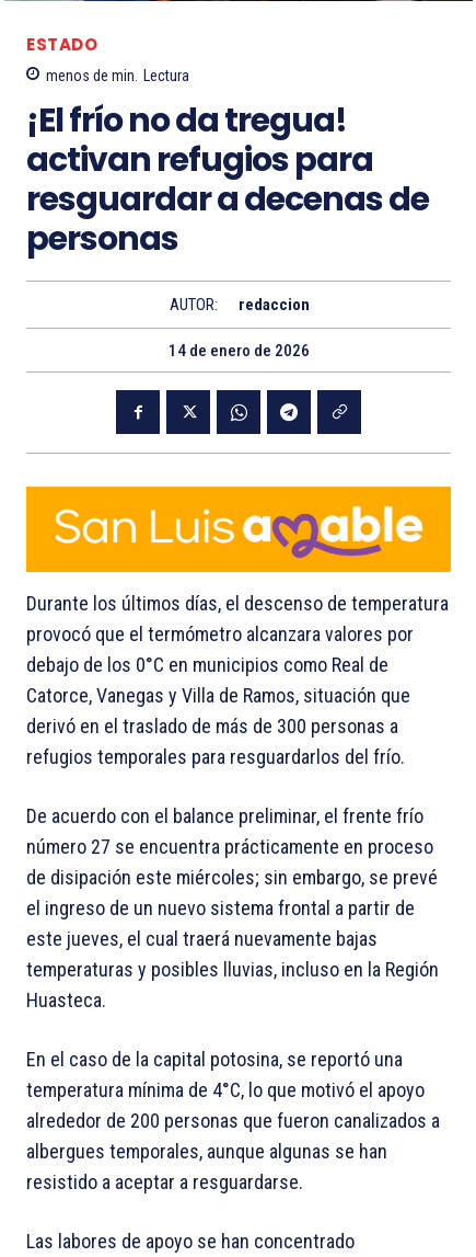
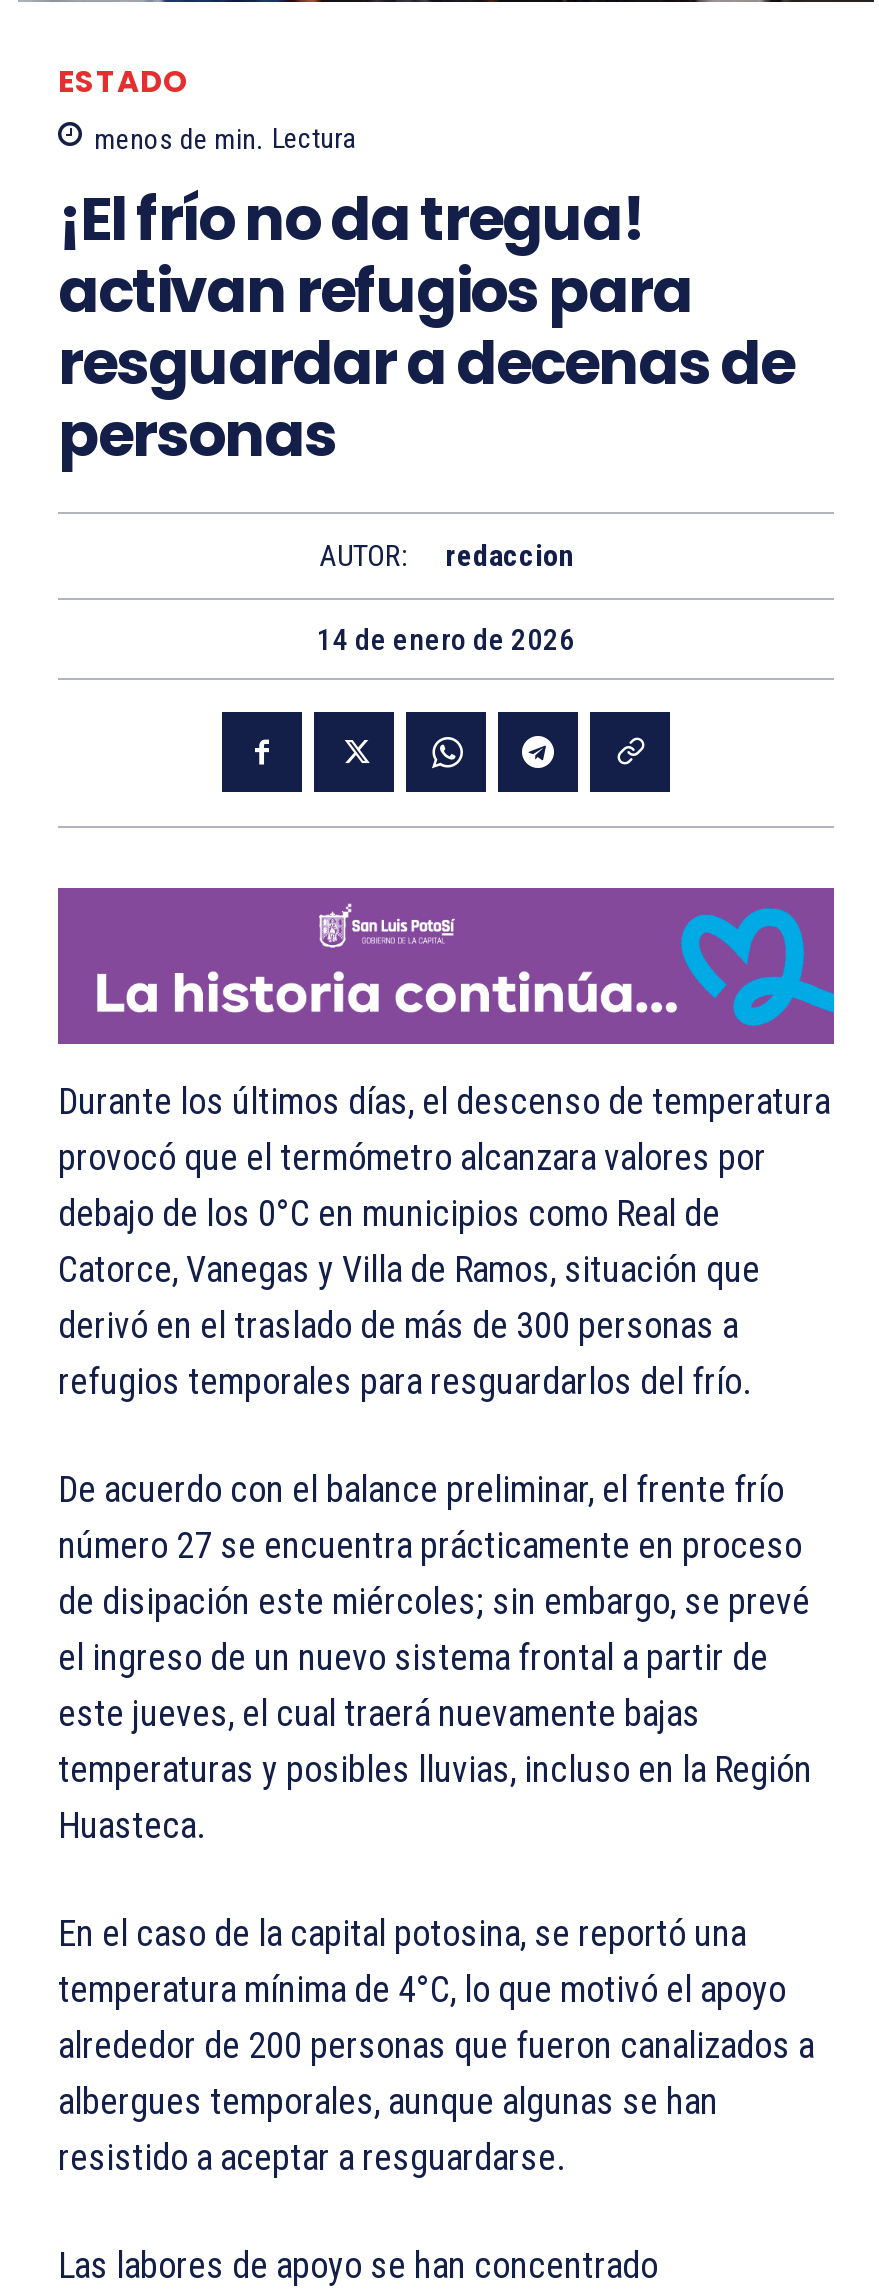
[25,485,452,573] [image] -> [56,886,836,1046] [image]

